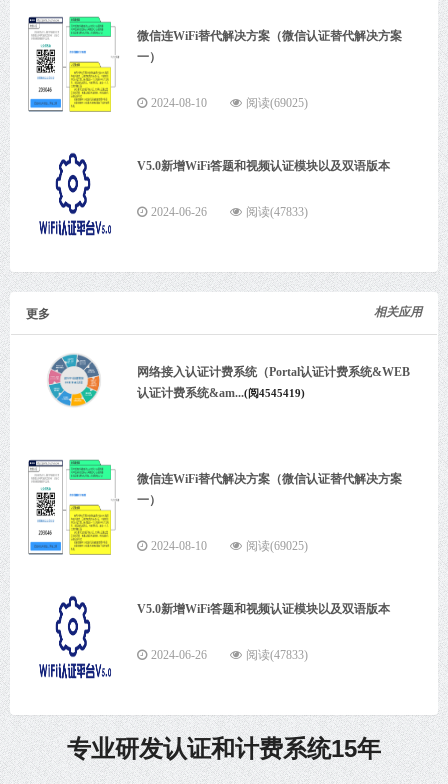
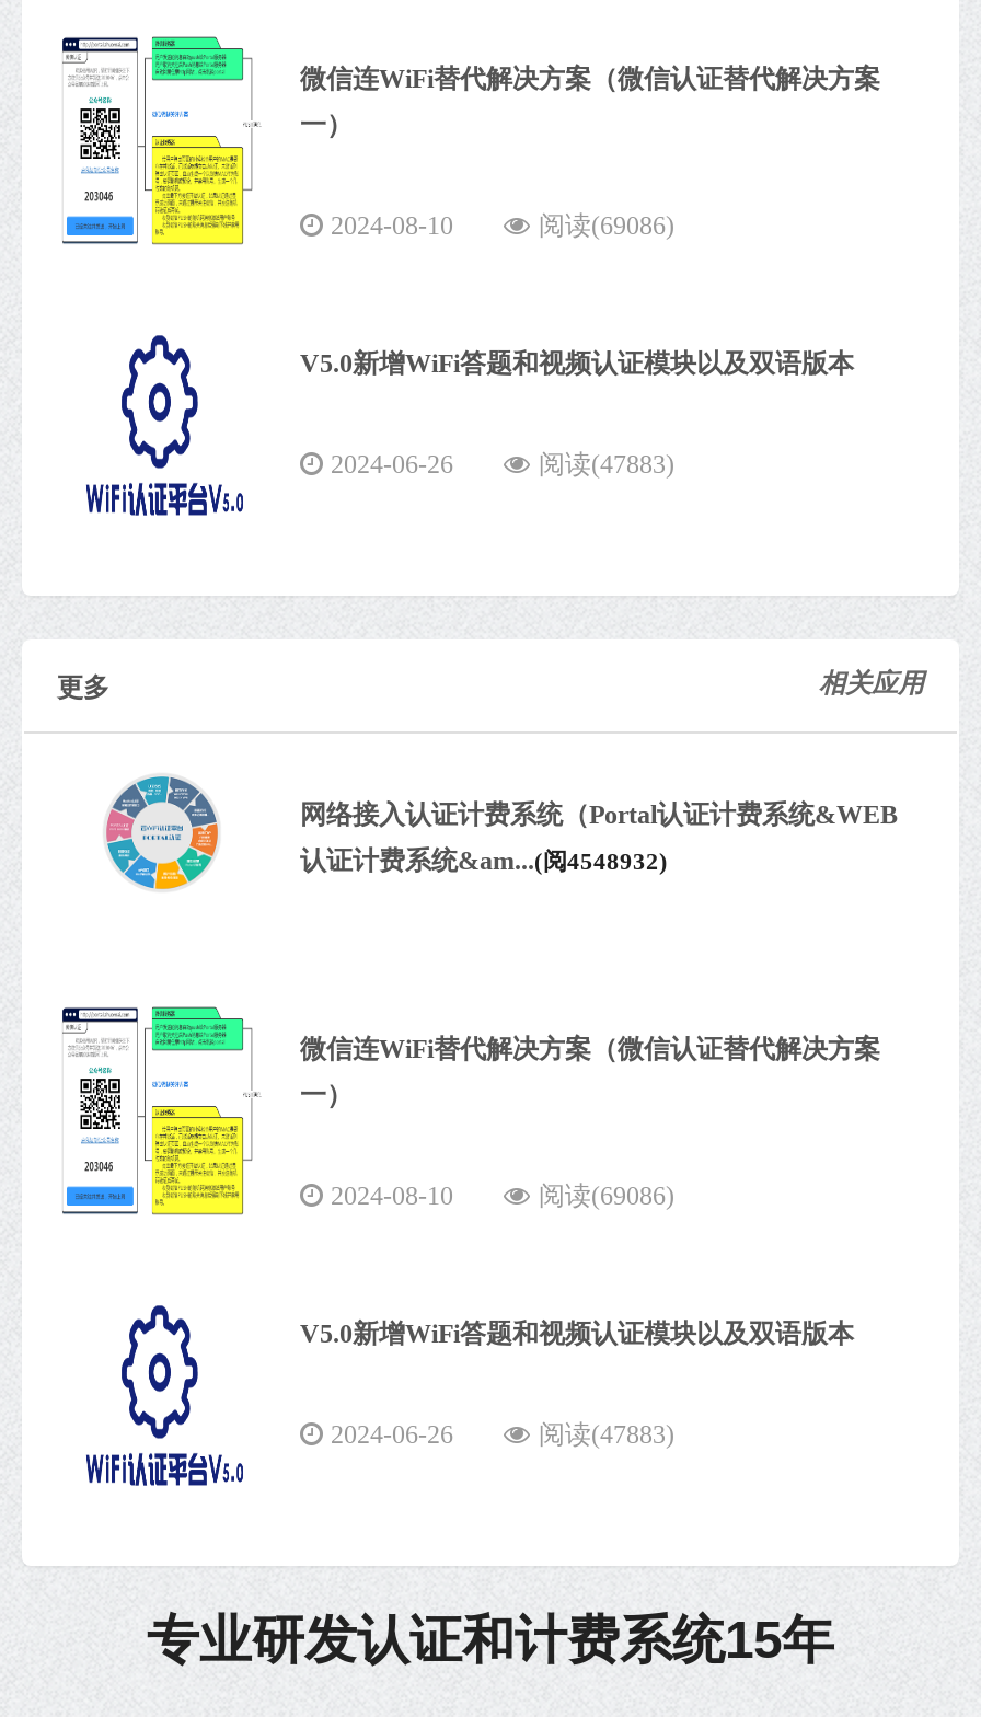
[246,96,308,110] 阅读(69025) -> [539,211,674,242] 阅读(69086)
[246,205,308,219] 阅读(47833) -> [539,450,674,480] 阅读(47883)
[137,386,305,400] 认证计费系统&am...(阅4545419) -> [300,846,668,877] 认证计费系统&am...(阅4548932)
[246,539,308,553] 阅读(69025) -> [539,1181,674,1212] 阅读(69086)
[246,648,308,662] 阅读(47833) -> [539,1420,674,1450] 阅读(47883)

